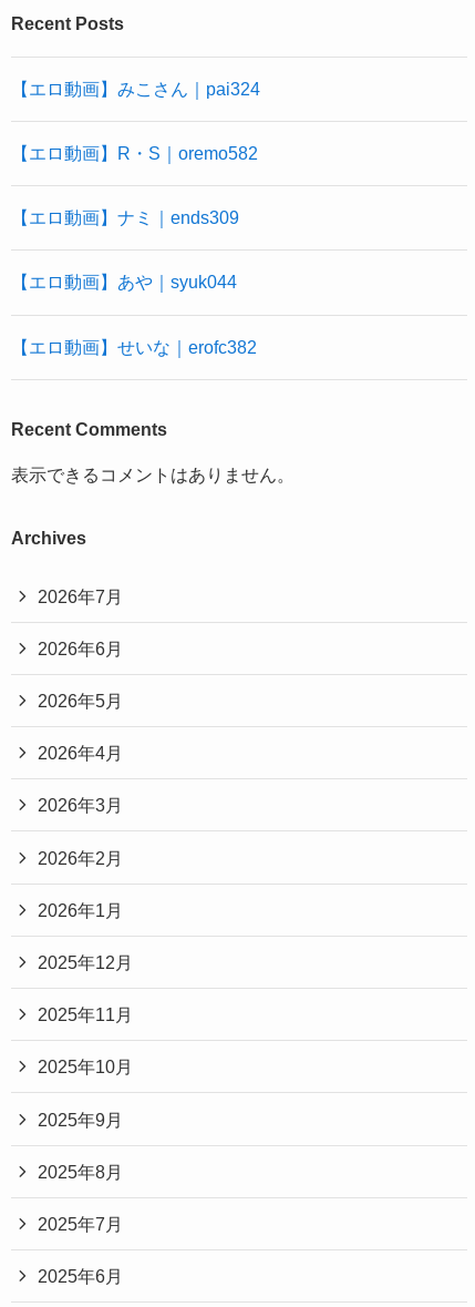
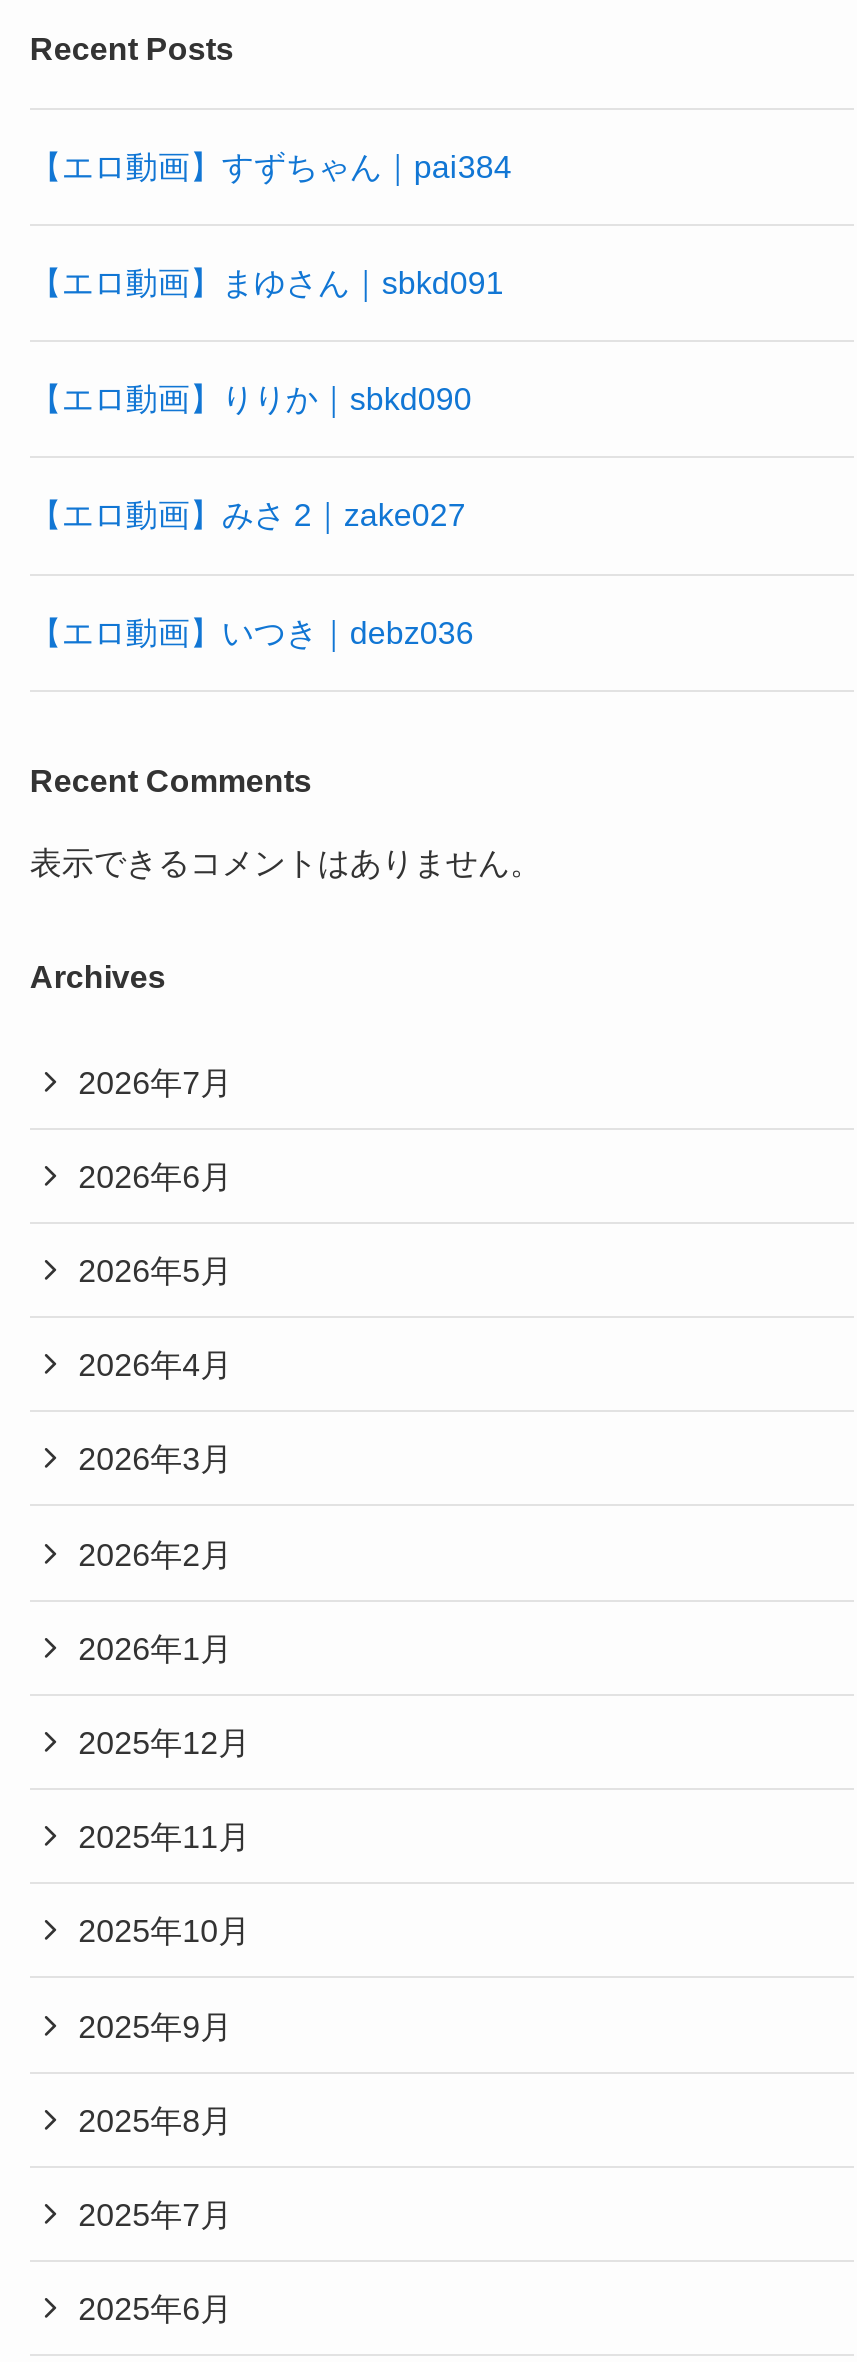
[11,78,260,98] 【エロ動画】みこさん｜pai324 -> [30,147,512,183] 【エロ動画】すずちゃん｜pai384
[11,143,258,163] 【エロ動画】R・S｜oremo582 -> [30,264,504,300] 【エロ動画】まゆさん｜sbkd091
[11,208,239,227] 【エロ動画】ナミ｜ends309 -> [30,380,472,416] 【エロ動画】りりか｜sbkd090
[11,272,237,292] 【エロ動画】あや｜syuk044 -> [30,497,466,533] 【エロ動画】みさ 2｜zake027
[11,337,257,357] 【エロ動画】せいな｜erofc382 -> [30,613,474,649] 【エロ動画】いつき｜debz036

